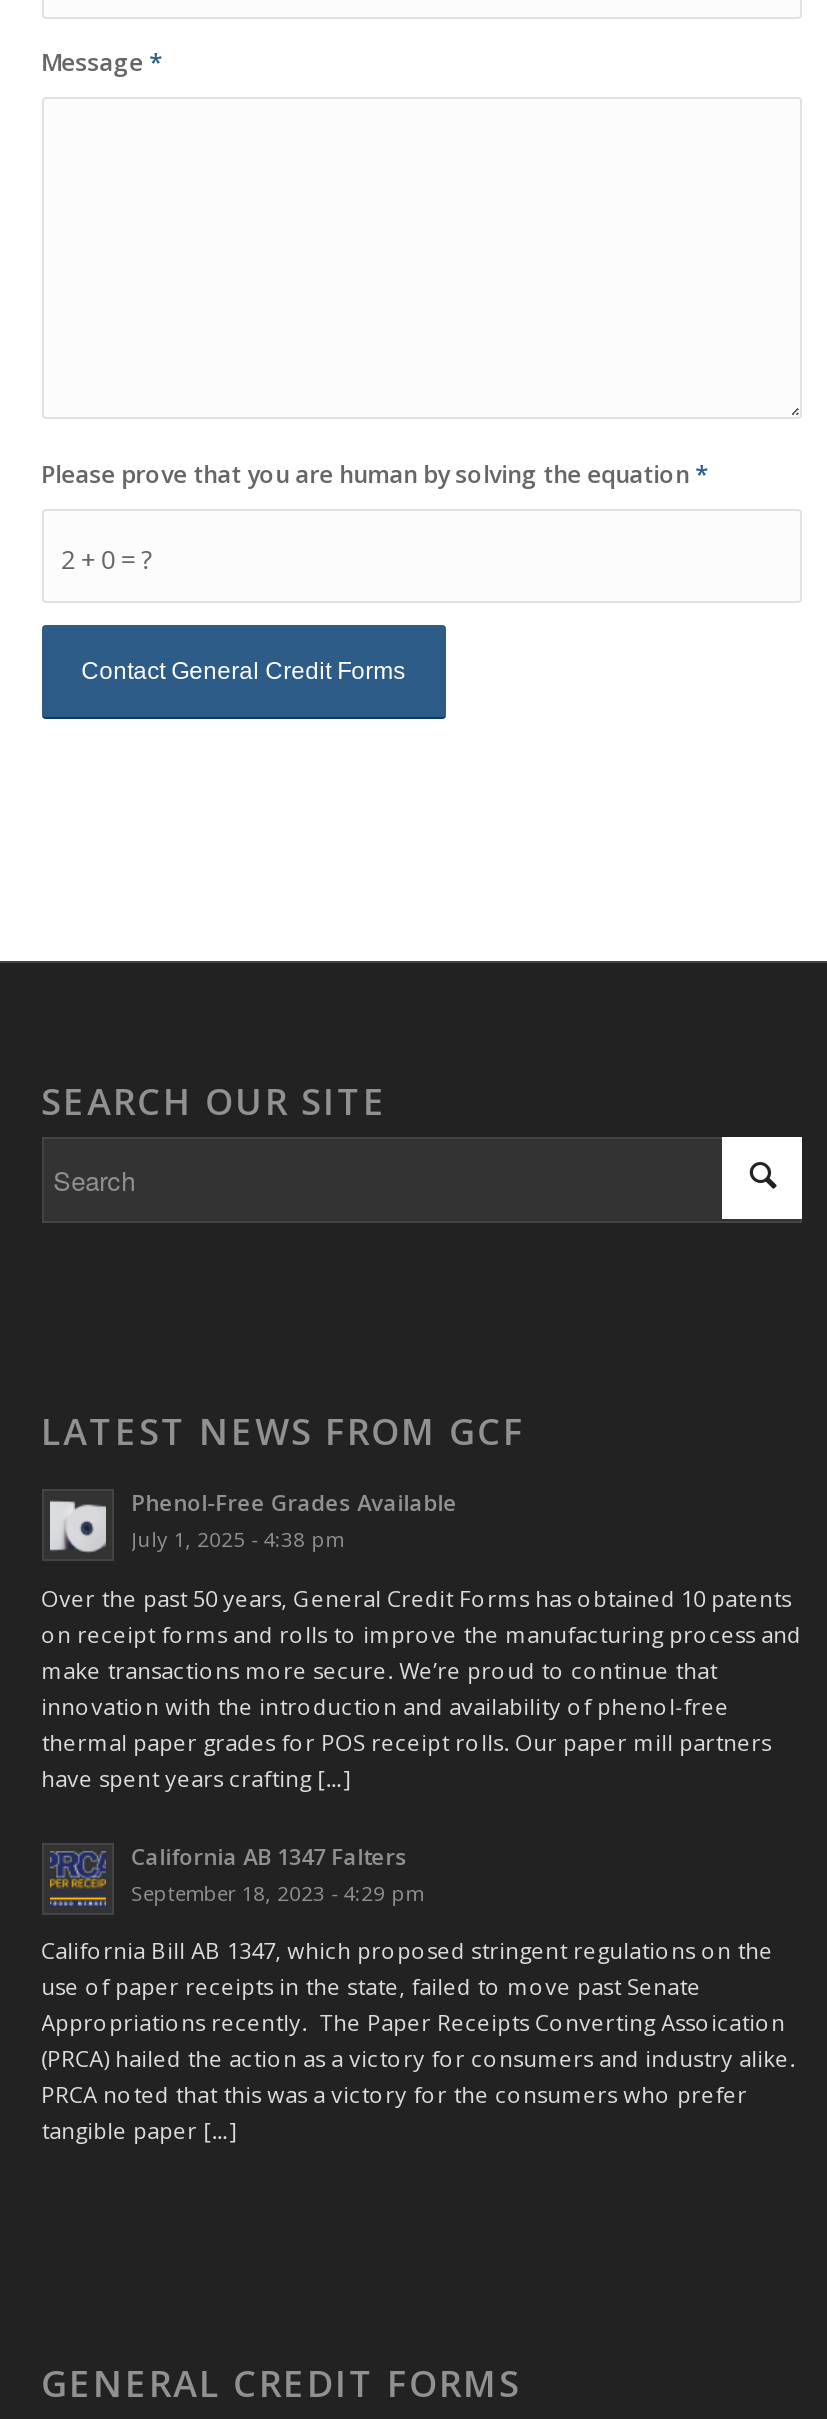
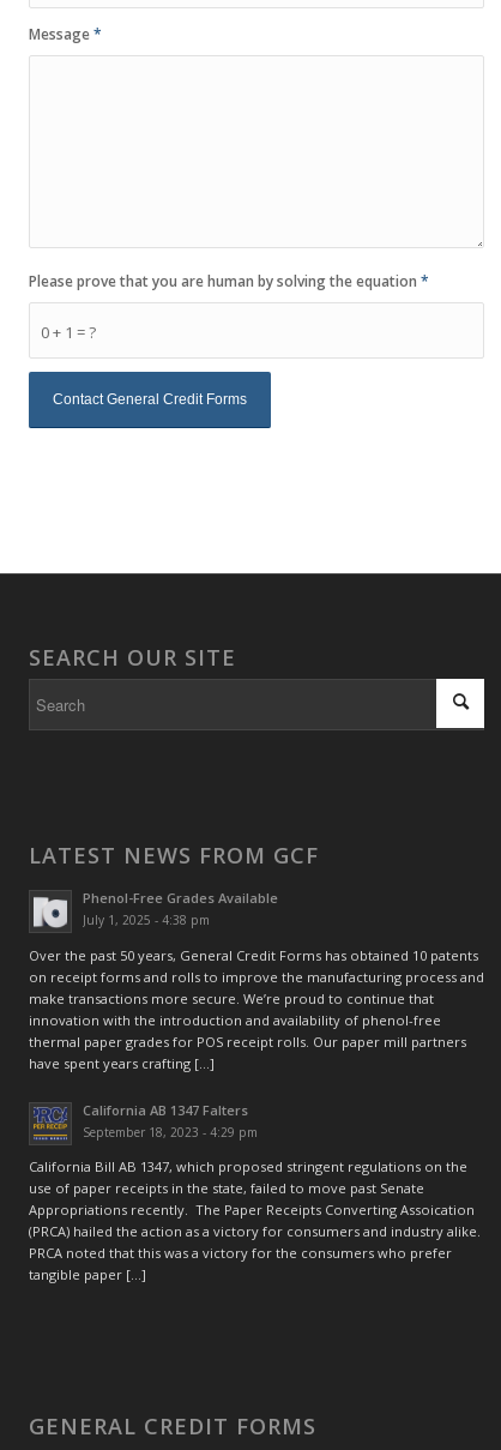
[61,540,153,576] 2 + 0 = ? -> [40,321,95,343] 0 + 1 = ?

